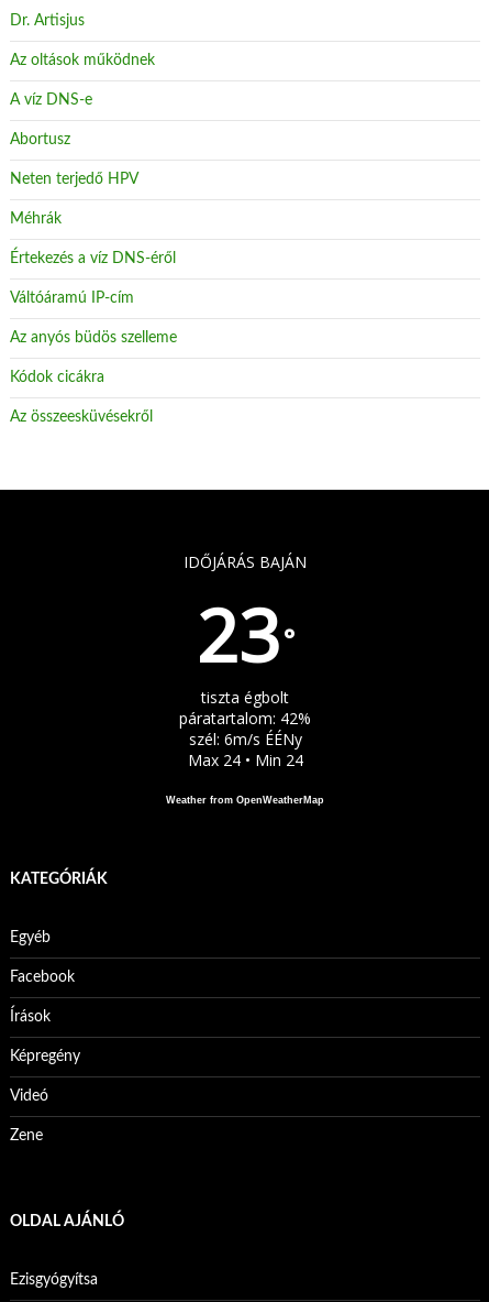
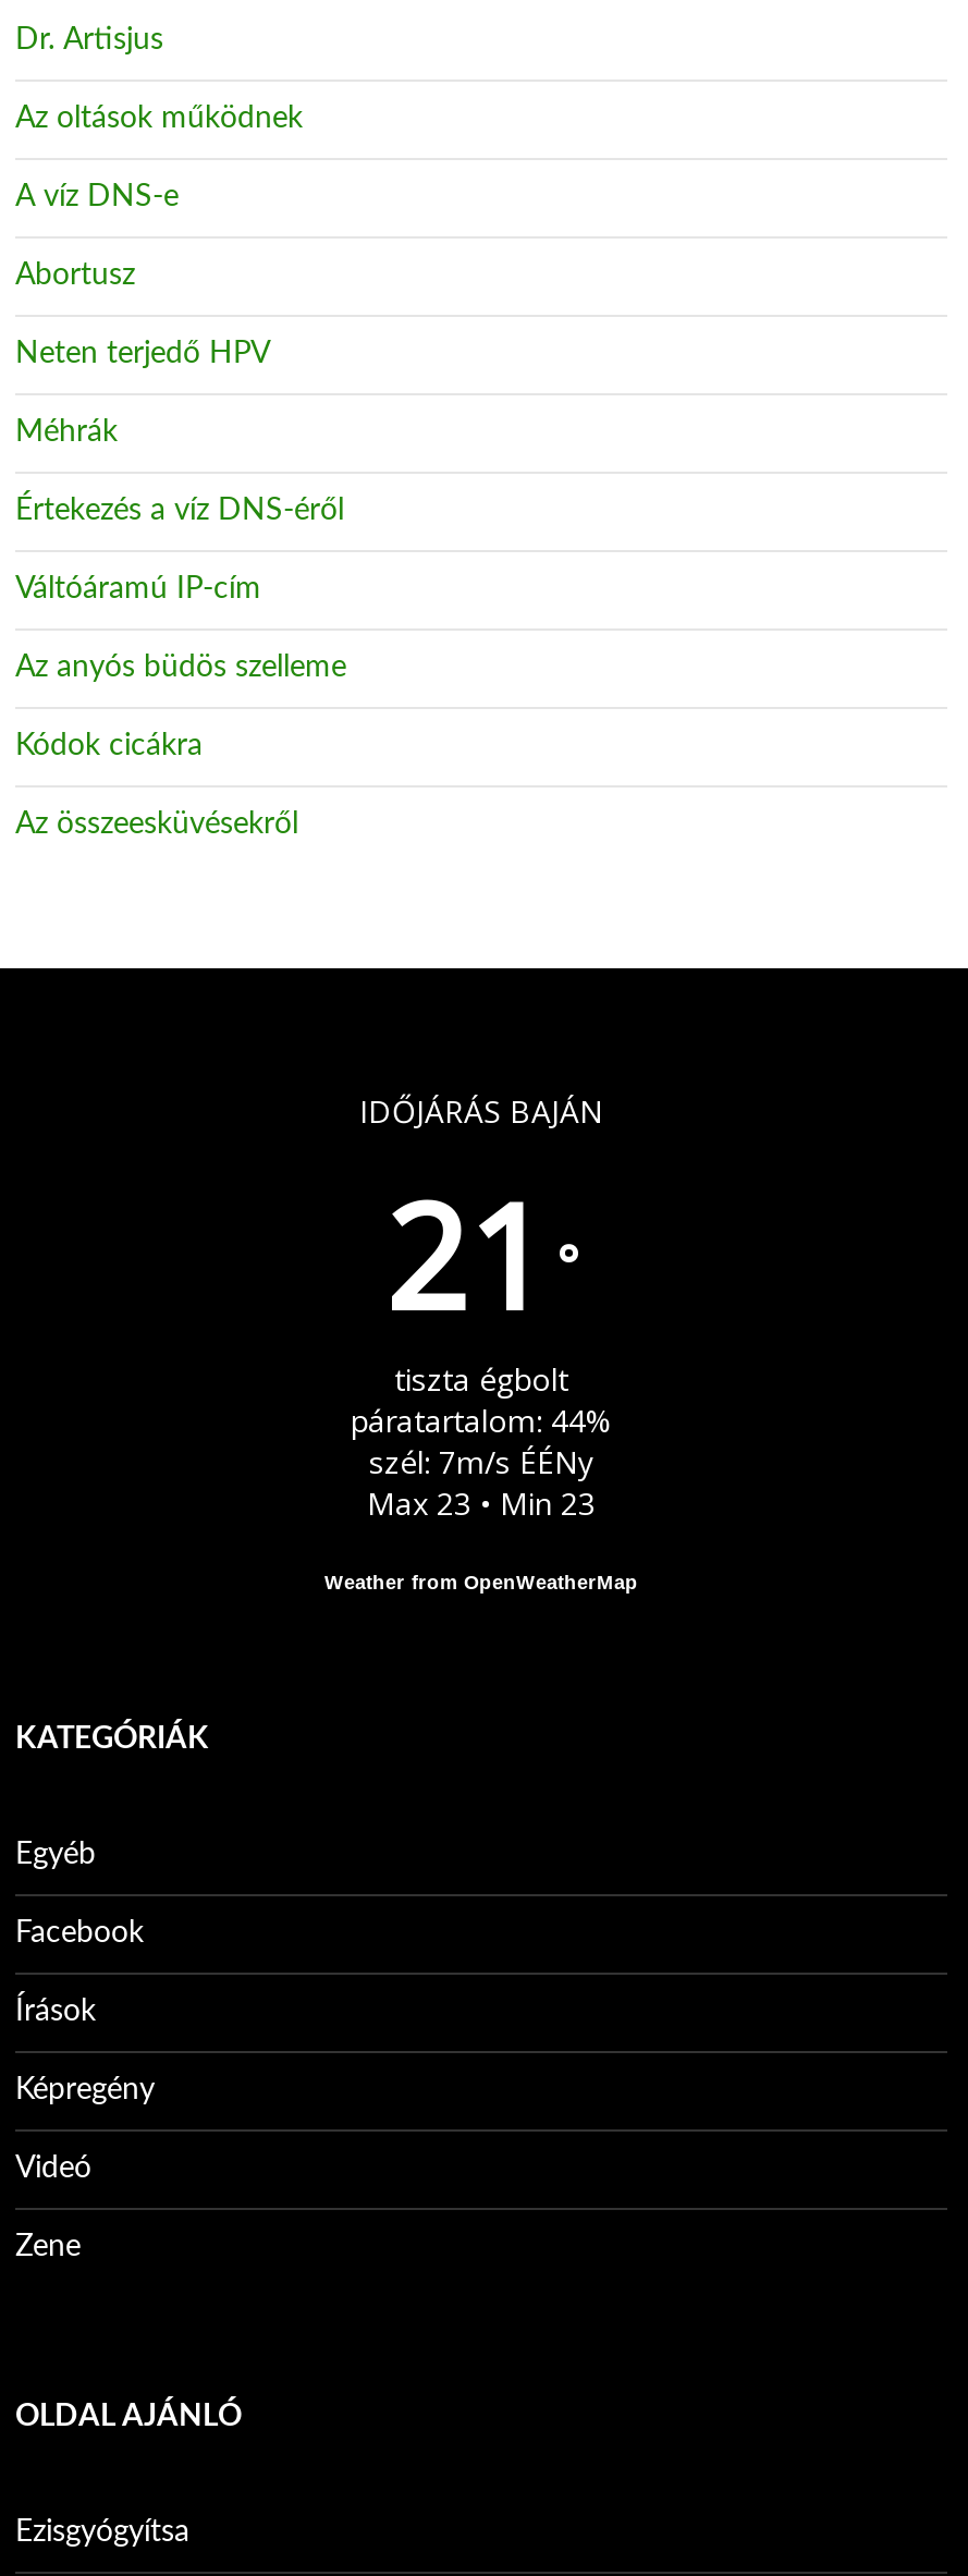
[196,585,294,684] 23 ° -> [384,1157,578,1353] 21 °
[179,708,311,729] páratartalom: 42% -> [351,1401,612,1442] páratartalom: 44%
[188,729,302,750] szél: 6m/s ÉÉNy -> [369,1442,593,1484] szél: 7m/s ÉÉNy
[187,750,303,771] Max 24 • Min 24 -> [367,1484,596,1525] Max 23 • Min 23

